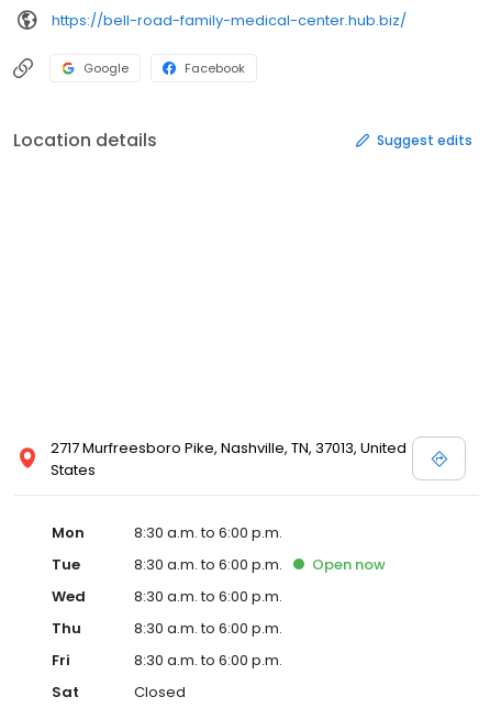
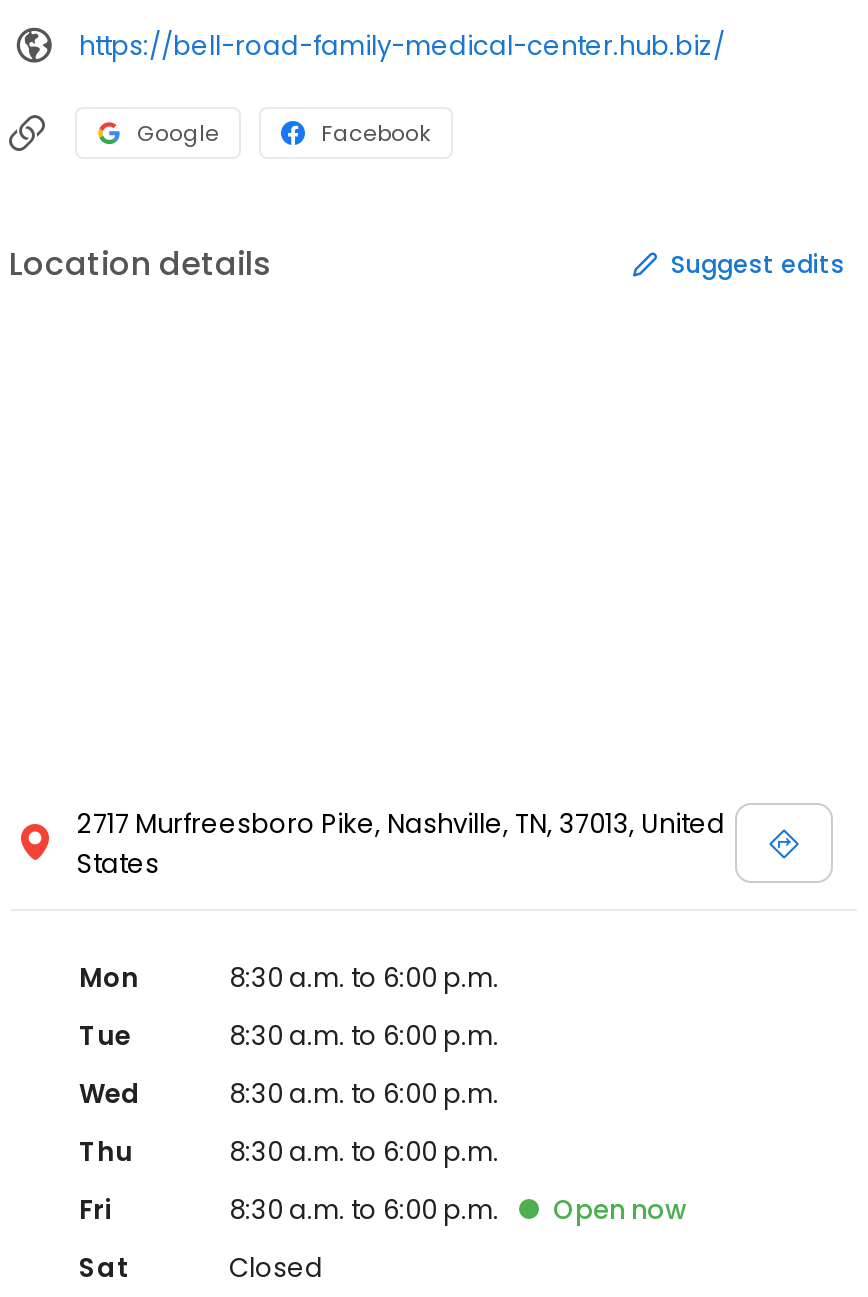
moved [312,554,386,575] -> [553,1191,687,1229]: Open now

